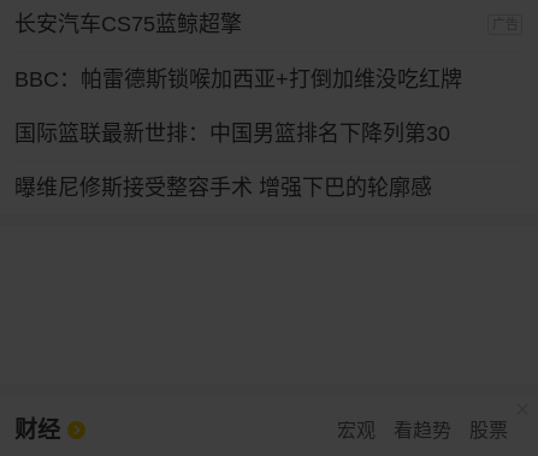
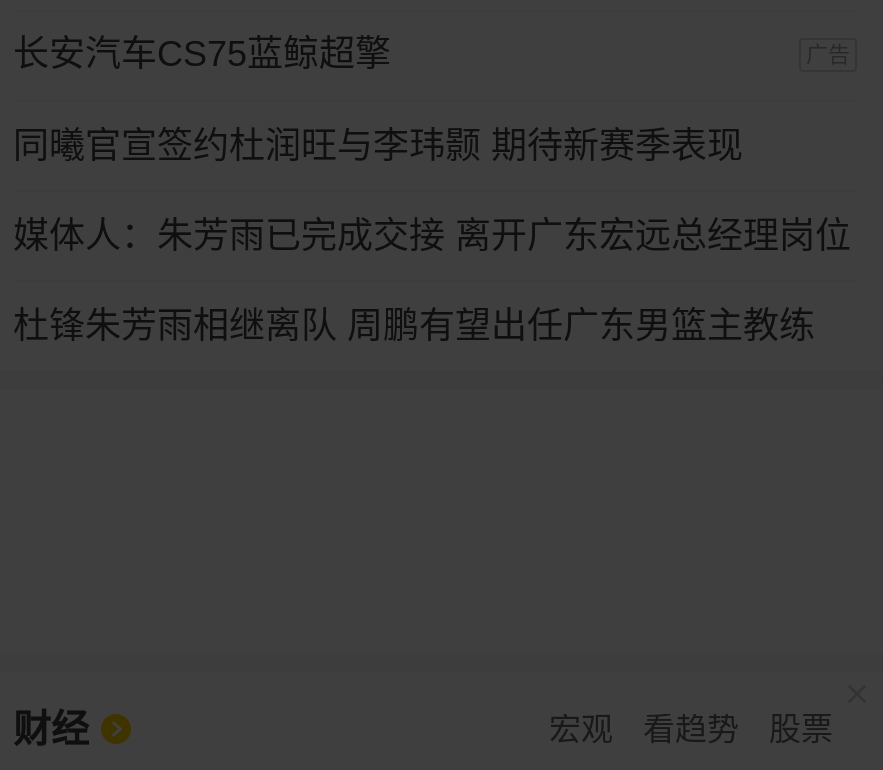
[14,67,462,91] BBC：帕雷德斯锁喉加西亚+打倒加维没吃红牌 -> [13,126,743,166] 同曦官宣签约杜润旺与李玮颢 期待新赛季表现
[14,121,450,145] 国际篮联最新世排：中国男篮排名下降列第30 -> [13,216,851,256] 媒体人：朱芳雨已完成交接 离开广东宏远总经理岗位
[14,175,432,199] 曝维尼修斯接受整容手术 增强下巴的轮廓感 -> [13,306,815,346] 杜锋朱芳雨相继离队 周鹏有望出任广东男篮主教练

